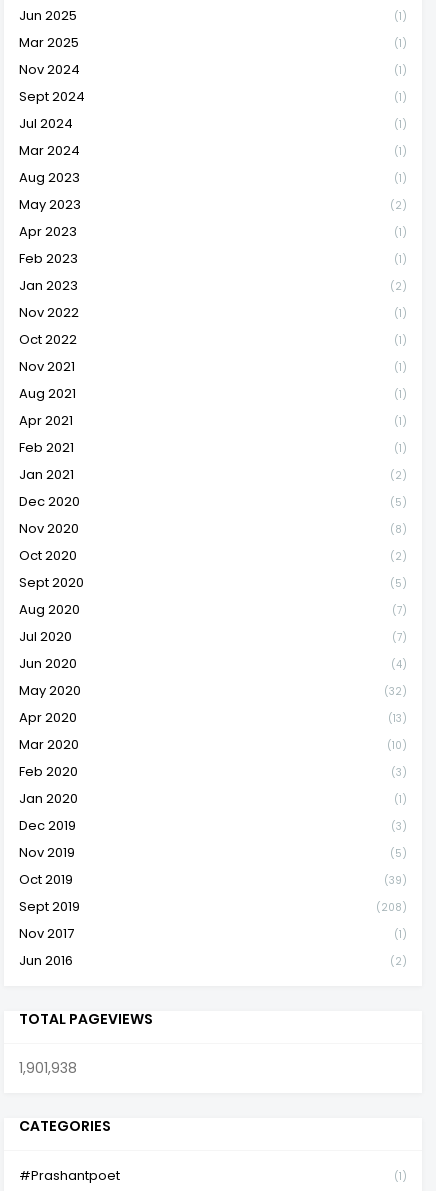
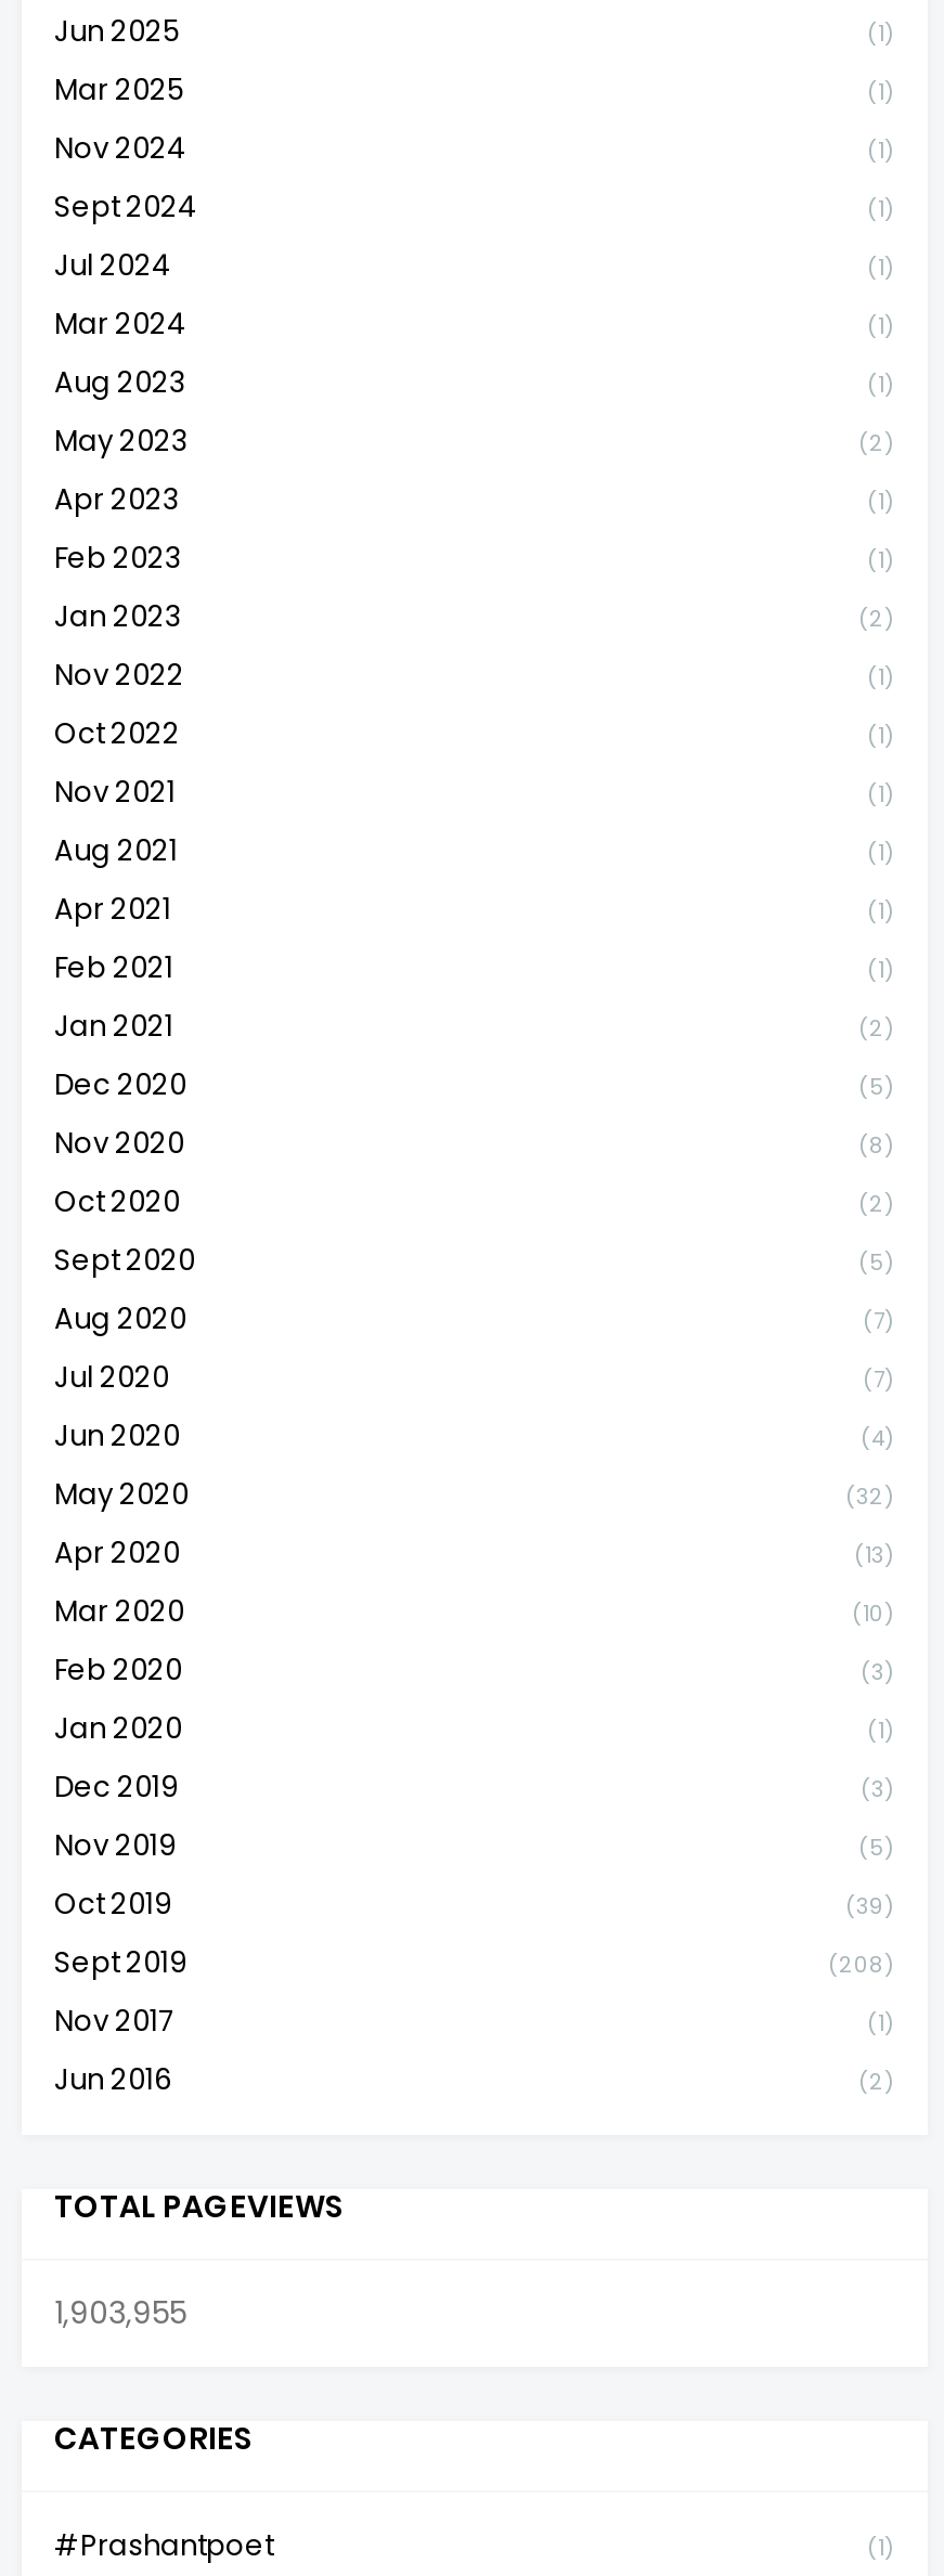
[19,1058,77,1078] 1,901,938 -> [54,2291,186,2334] 1,903,955

